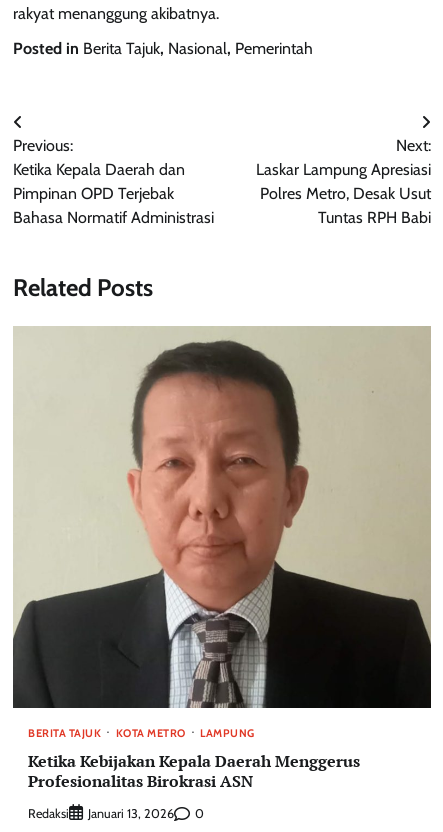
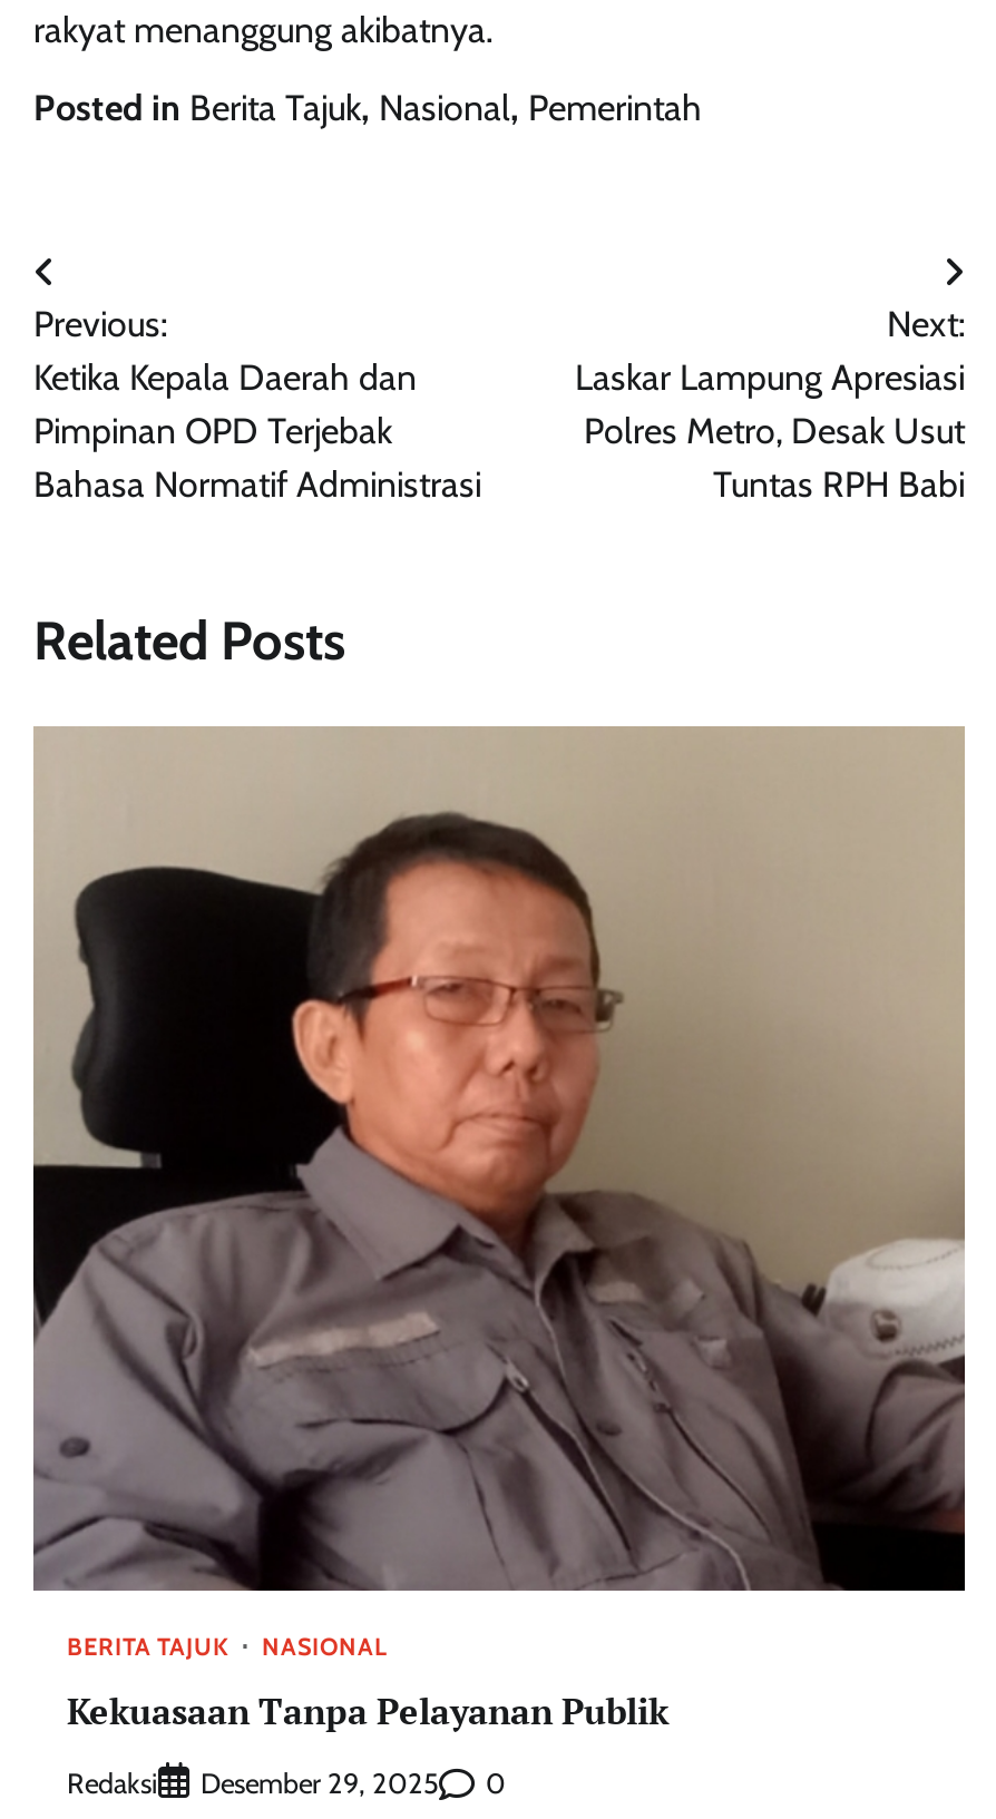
[13,329,431,740] [image] | KOTA METRO | LAMPUNG -> [31,731,965,1663] [image] | NASIONAL
[28,750,360,792] Ketika Kebijakan Kepala Daerah Menggerus | Profesionalitas Birokrasi ASN -> [67,1686,668,1735] Kekuasaan Tanpa Pelayanan Publik
[88,806,174,821] Januari 13, 2026 -> [201,1767,439,1800] Desember 29, 2025

